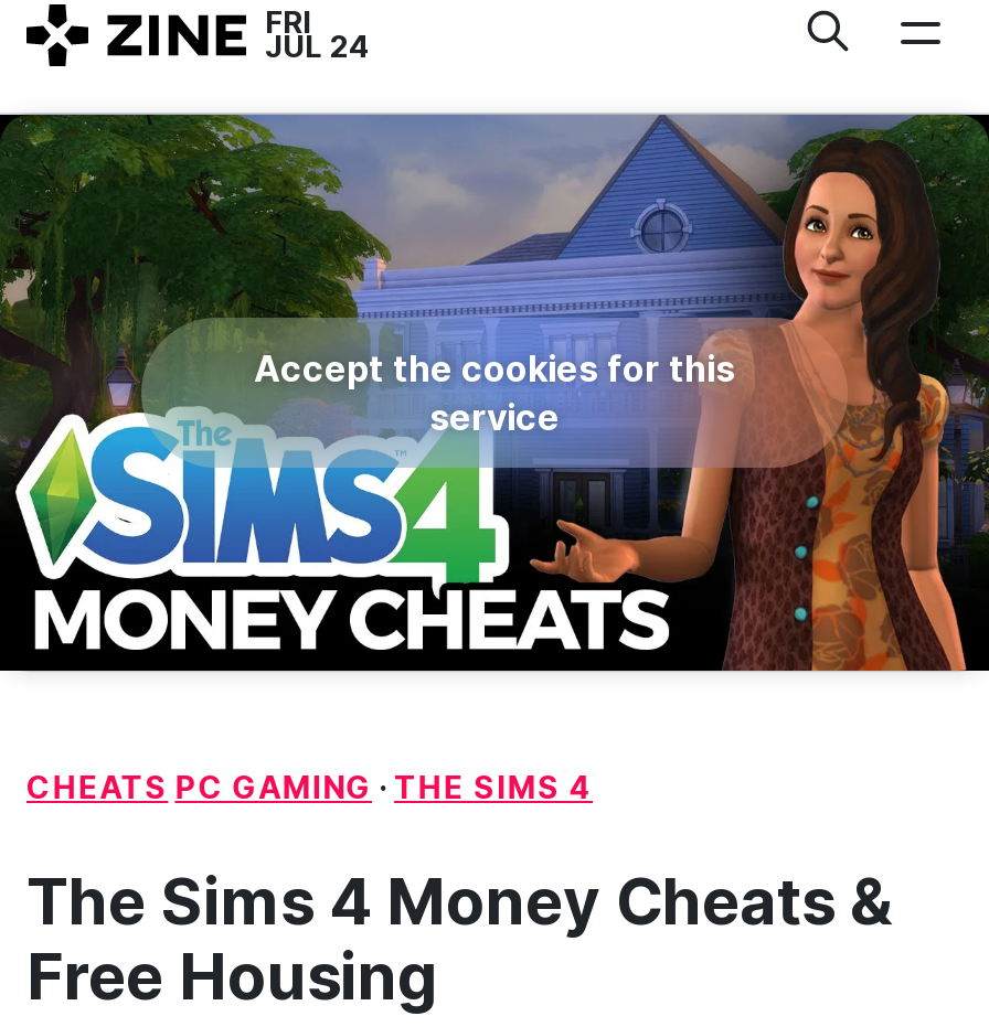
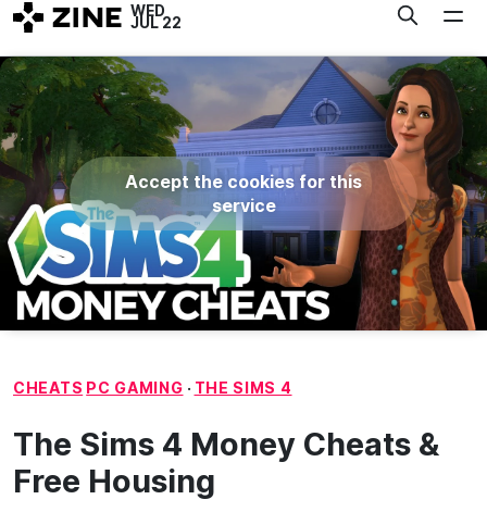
[265,5,371,65] FRI | JUL 24 -> [130,3,182,32] WED | JUL 22

